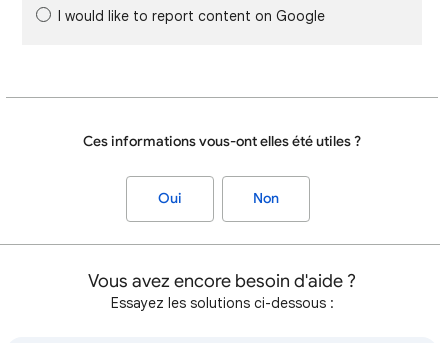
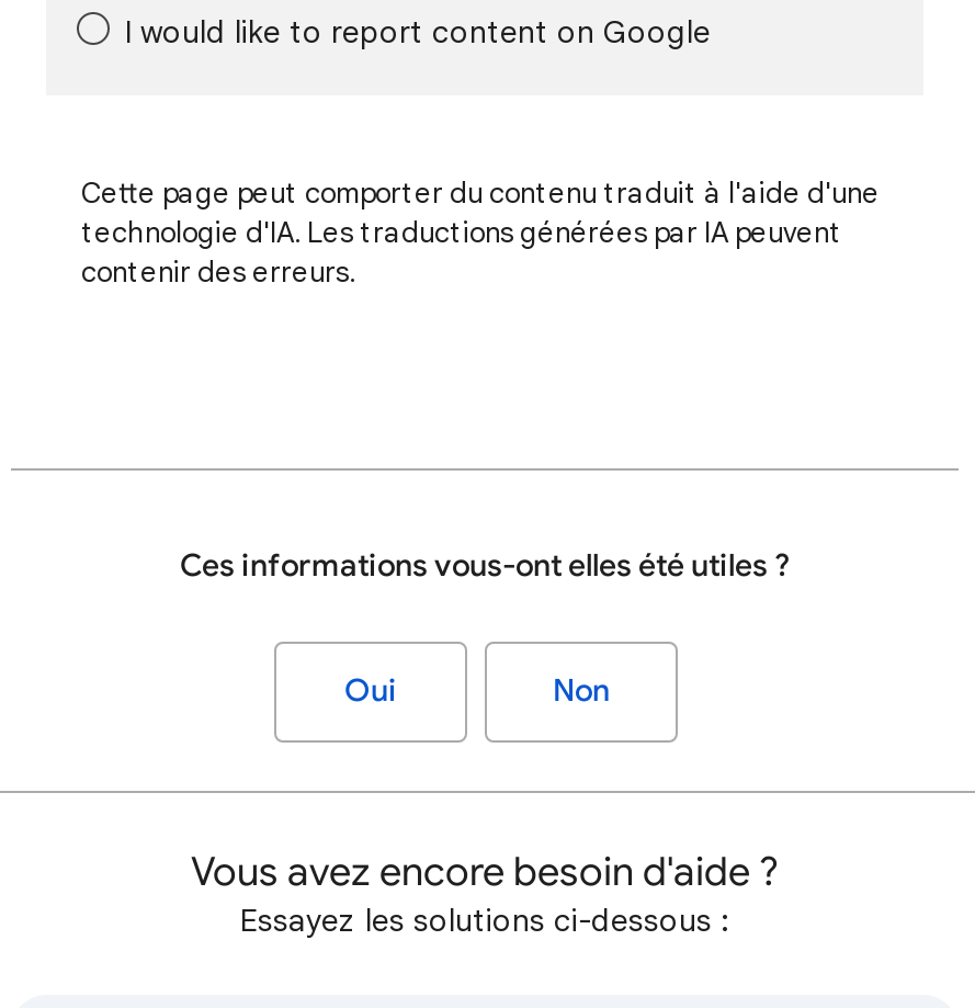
none -> [81,174,880,291] Cette page peut comporter du contenu traduit à l'aide d'une | technologie d'IA. Les traductions générées par IA peuvent | contenir des erreurs.

